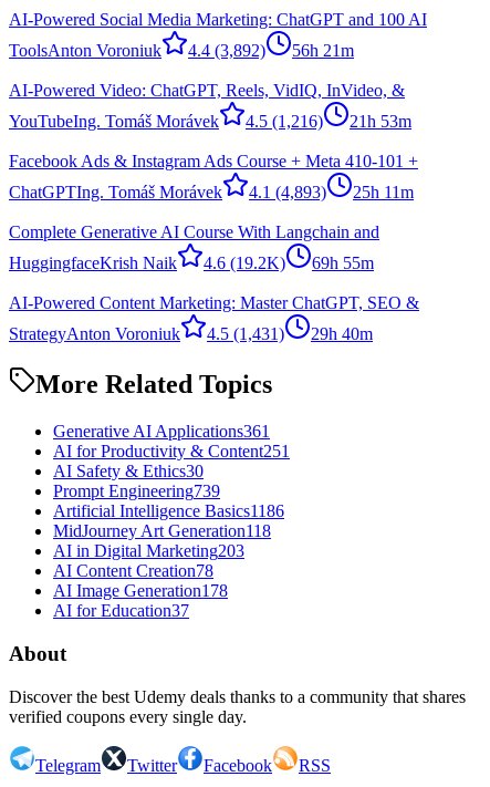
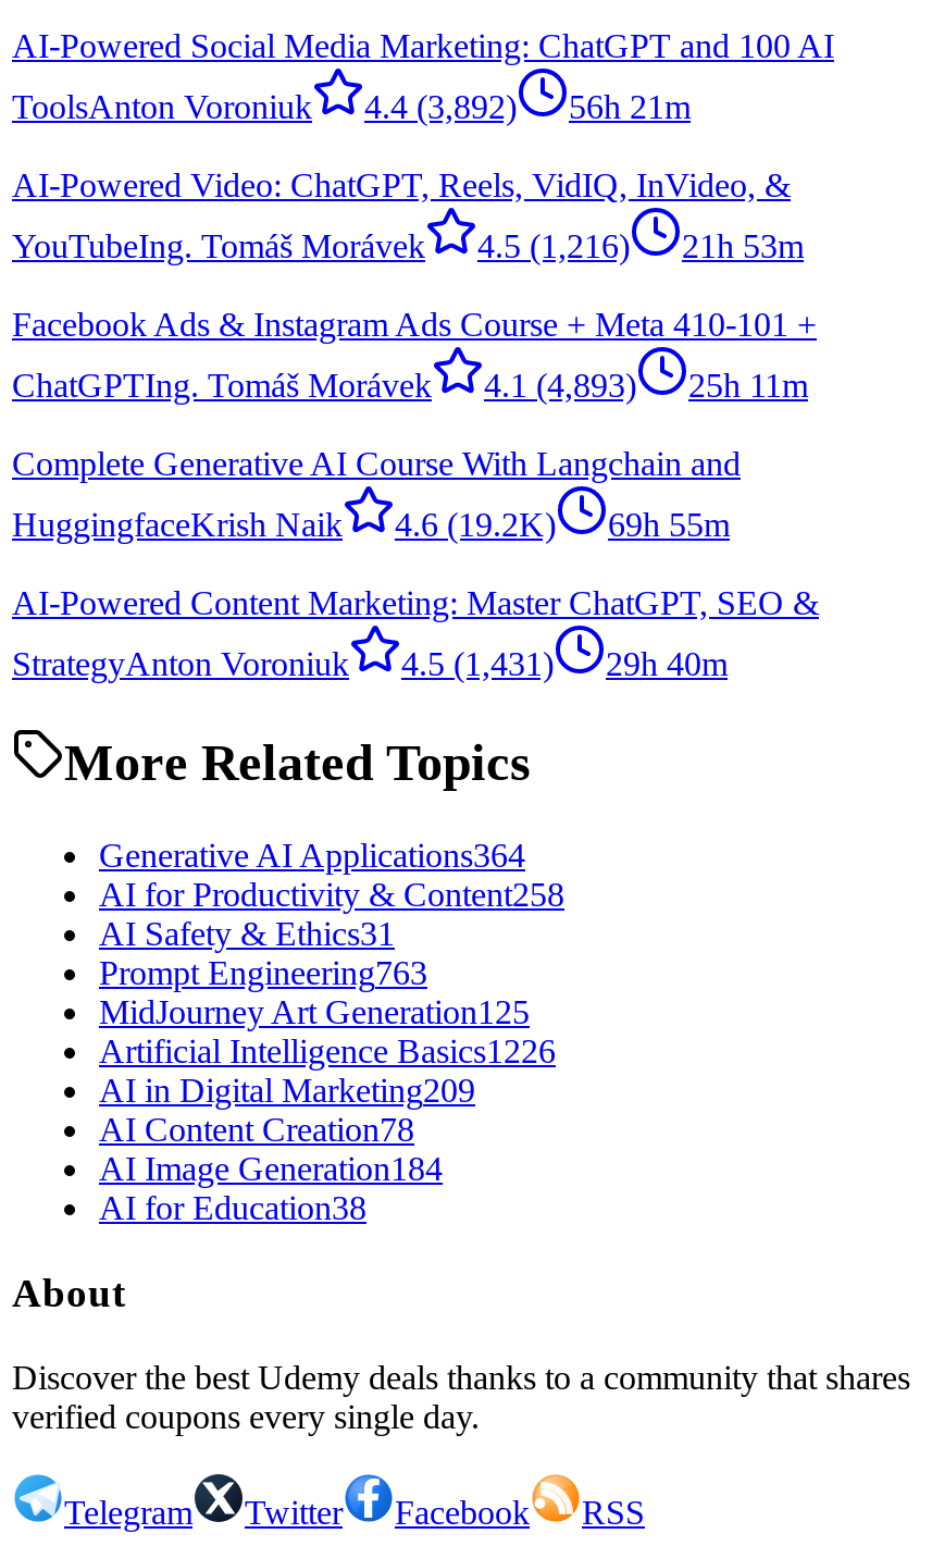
[53,422,290,560] Generative AI Applications361 | AI for Productivity & Content251 | AI Safety & Ethics30 | Prompt Engineering739 | Artificial Intelligence Basics1186 | MidJourney Art Generation118 | AI in Digital Marketing203 -> [99,837,564,1109] Generative AI Applications364 | AI for Productivity & Content258 | AI Safety & Ethics31 | Prompt Engineering763 | MidJourney Art Generation125 | Artificial Intelligence Basics1226 | AI in Digital Marketing209
[53,581,228,600] AI Image Generation178 -> [99,1150,443,1187] AI Image Generation184
[53,601,189,620] AI for Education37 -> [99,1190,366,1227] AI for Education38

